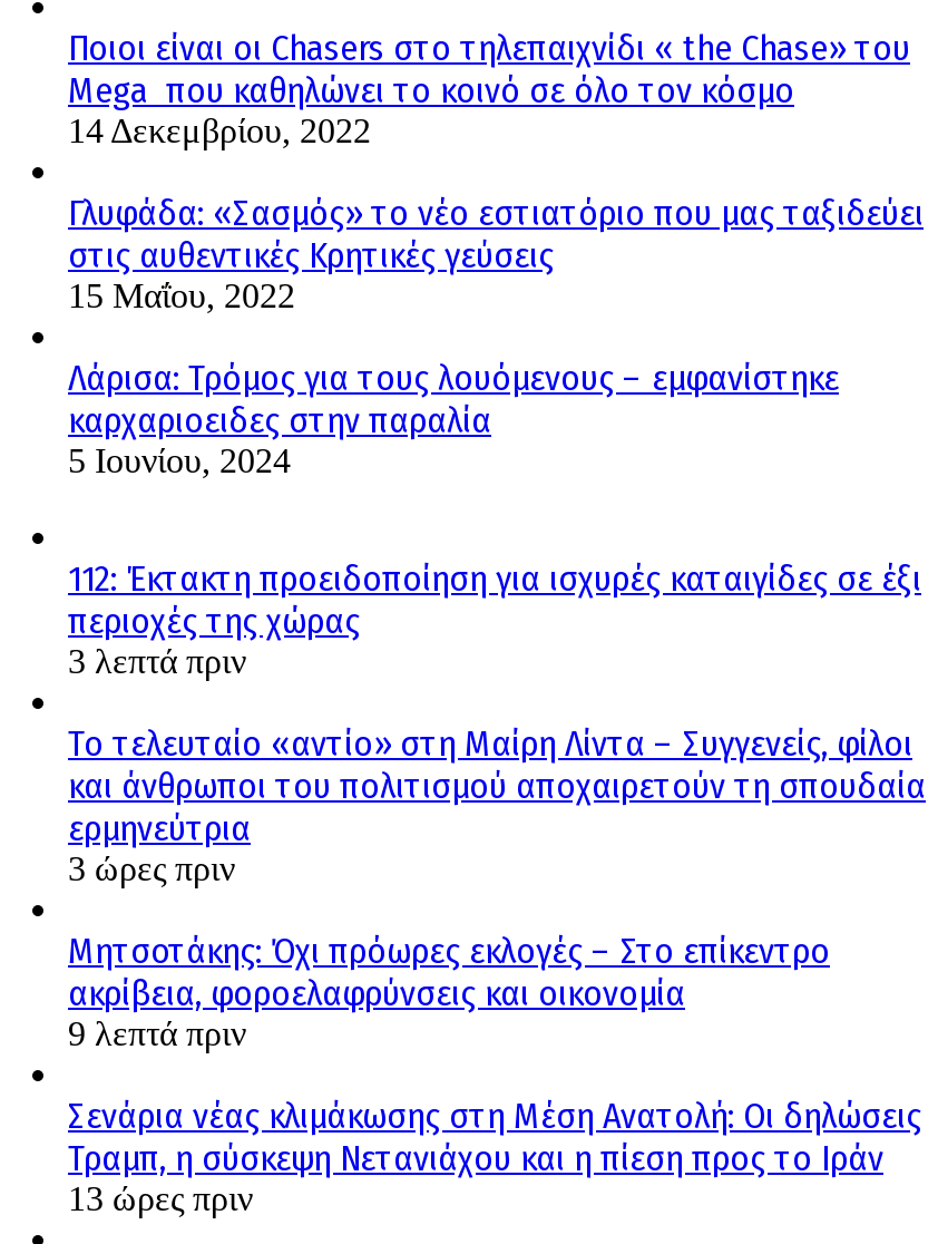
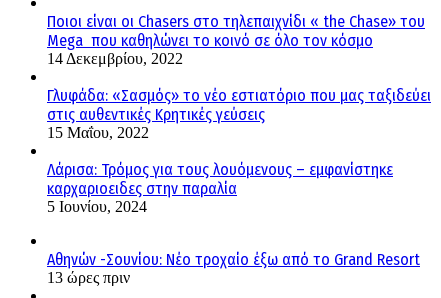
[68,557,926,1179] 112: Έκτακτη προειδοποίηση για ισχυρές καταιγίδες σε έξι | περιοχές της χώρας | 3 λεπτά πριν | Το τελευταίο «αντίο» στη Μαίρη Λίντα – Συγγενείς, φίλοι | και άνθρωποι του πολιτισμού αποχαιρετούν τη σπουδαία | ερμηνεύτρια | 3 ώρες πριν | Μητσοτάκης: Όχι πρόωρες εκλογές – Στο επίκεντρο | ακρίβεια, φοροελαφρύνσεις και οικονομία | 9 λεπτά πριν | Σενάρια νέας κλιμάκωσης στη Μέση Ανατολή: Οι δηλώσεις | Τραμπ, η σύσκεψη Νετανιάχου και η πίεση προς το Ιράν -> [47,250,420,269] Αθηνών -Σουνίου: Νέο τροχαίο έξω από το Grand Resort

